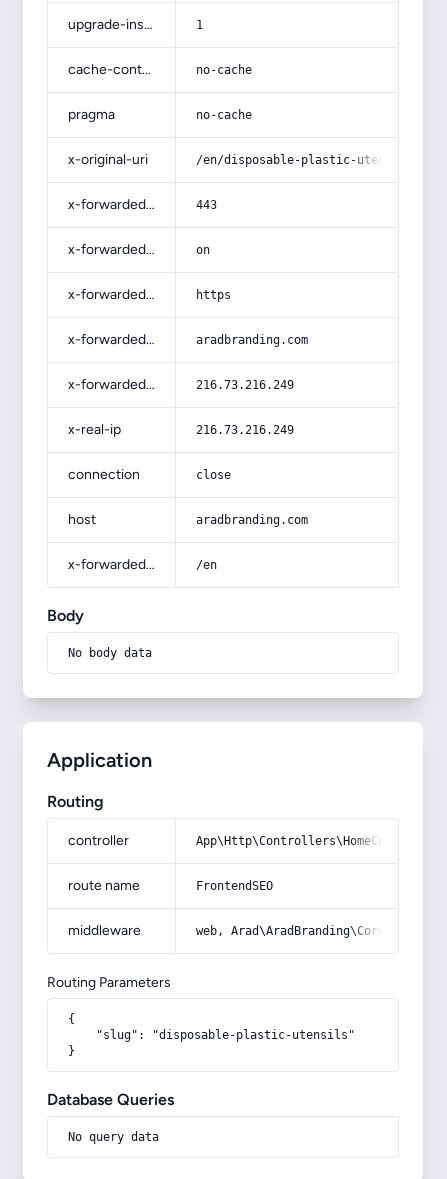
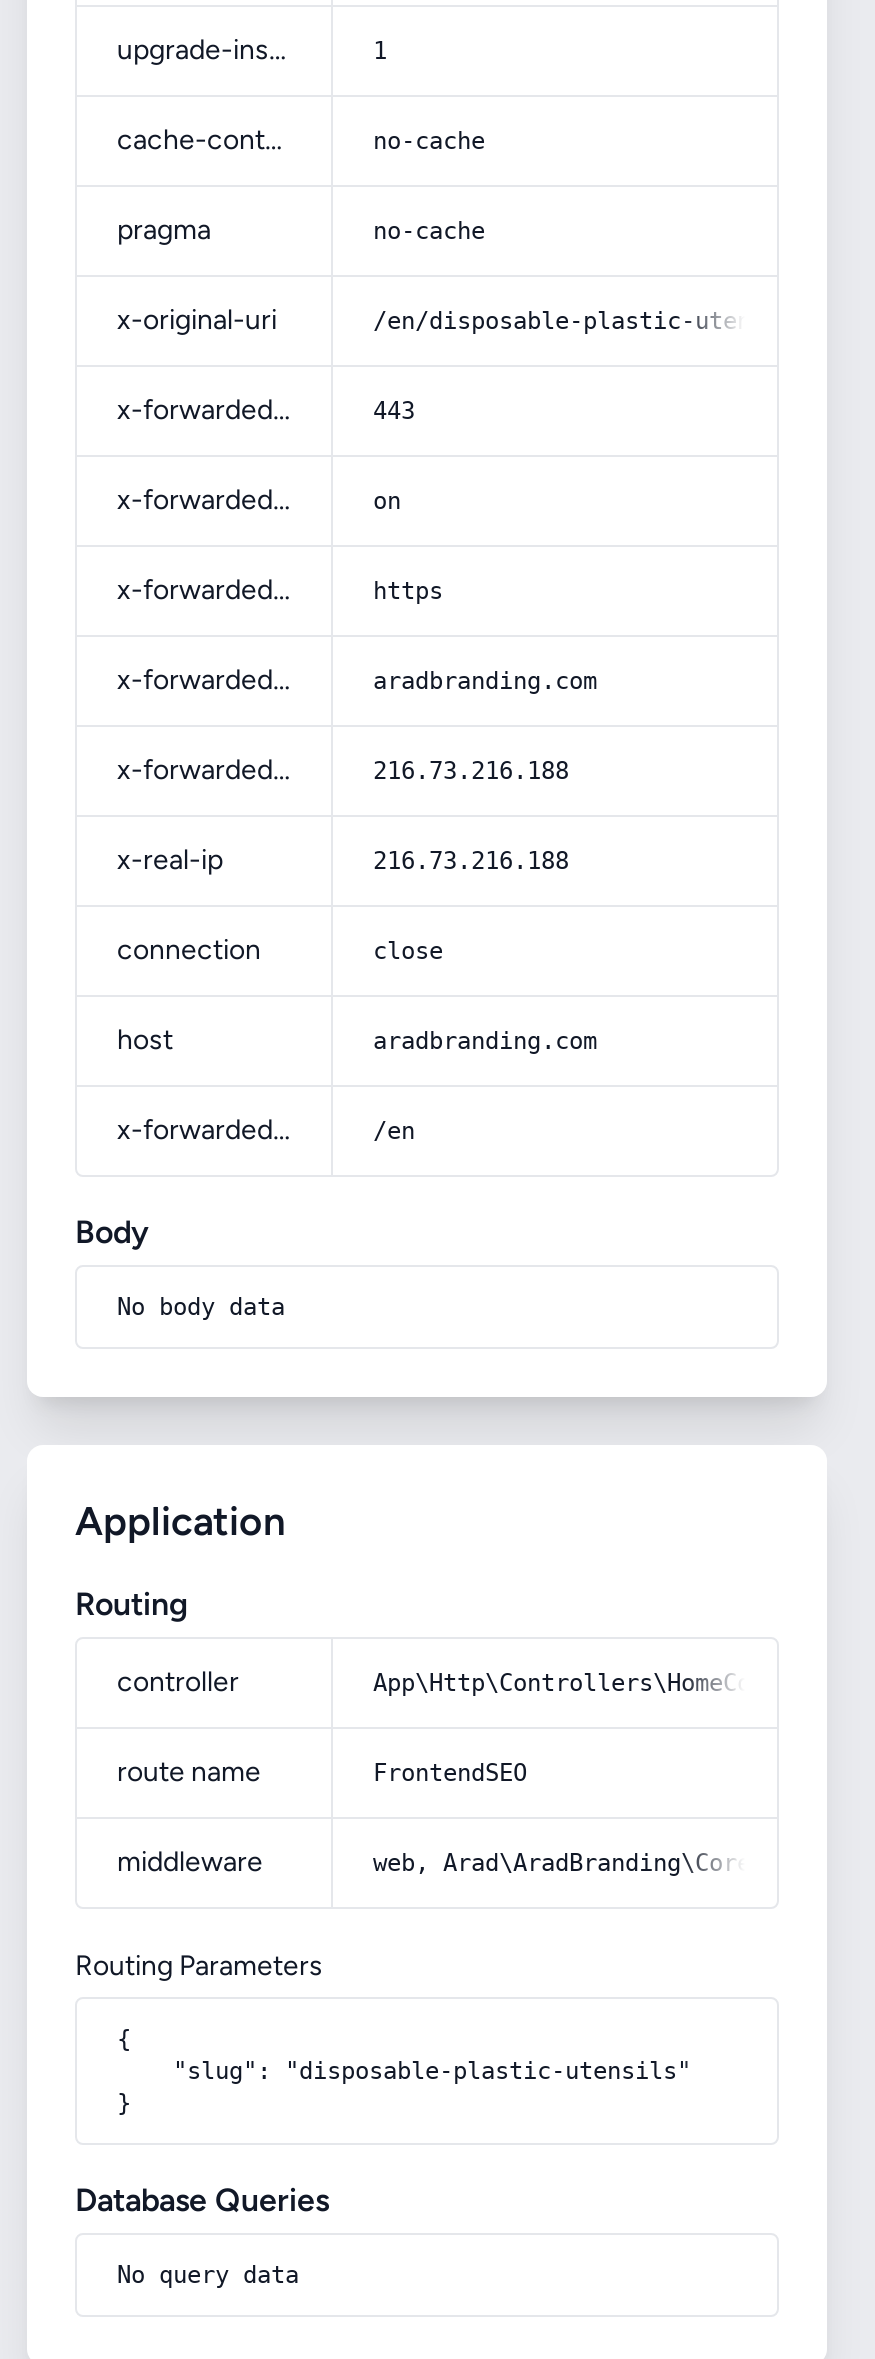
[196,378,294,392] 216.73.216.249 -> [373,757,569,785] 216.73.216.188
[196,423,294,437] 216.73.216.249 -> [373,847,569,875] 216.73.216.188

